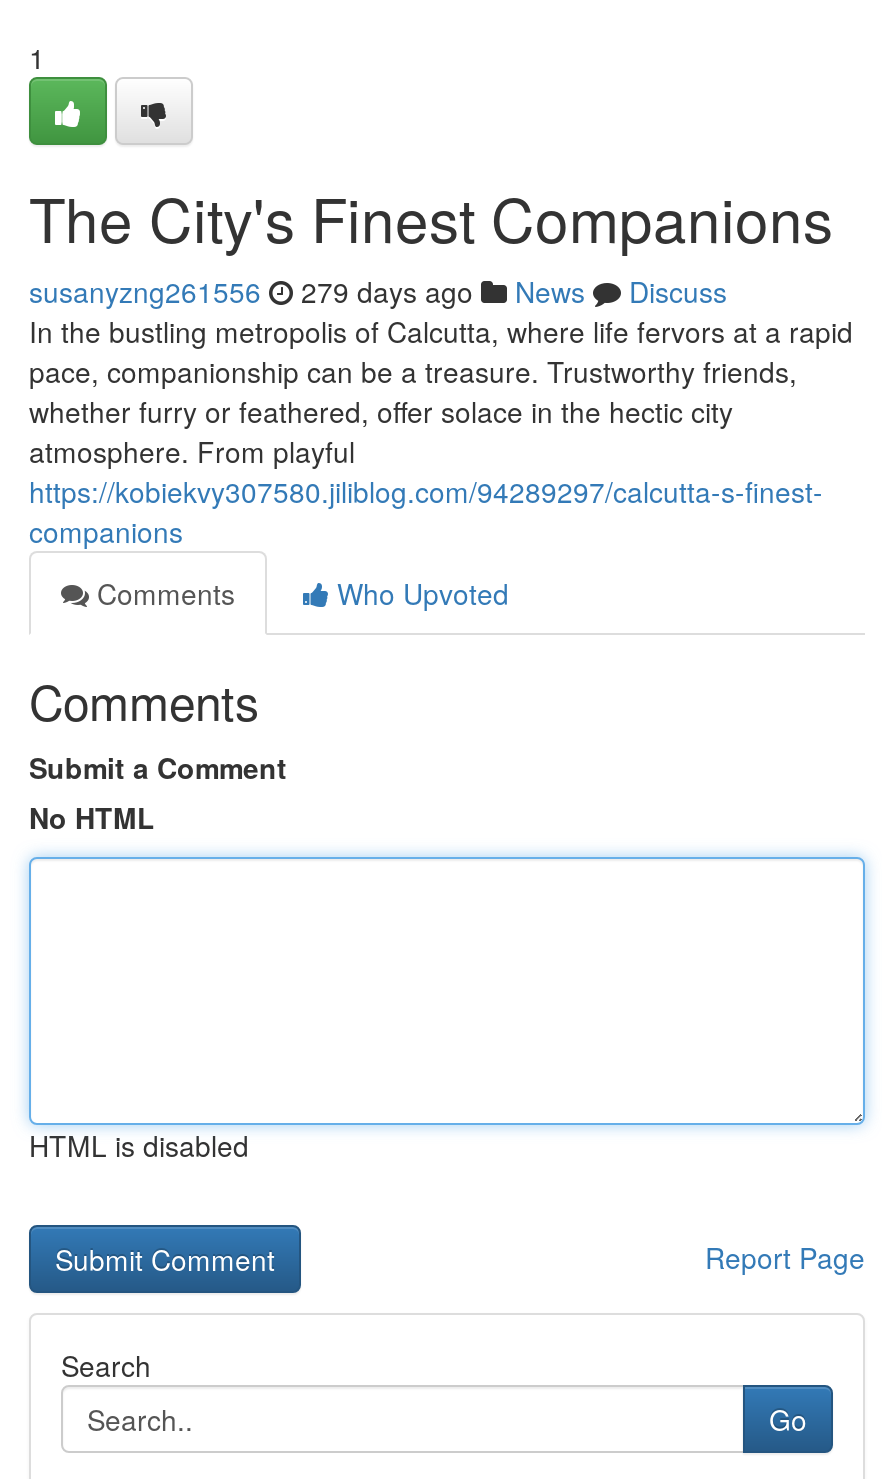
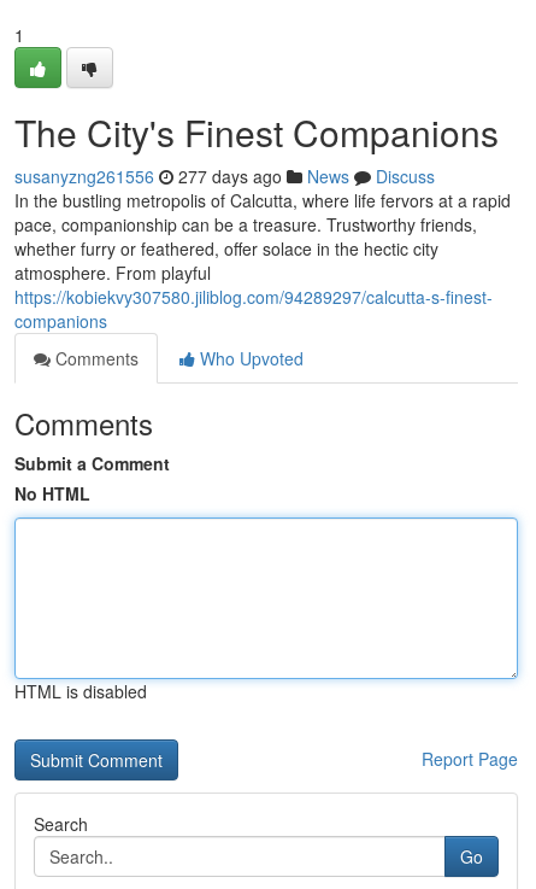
[29,271,727,311] susanyzng261556 279 days ago News Discuss -> [14,164,435,188] susanyzng261556 277 days ago News Discuss

